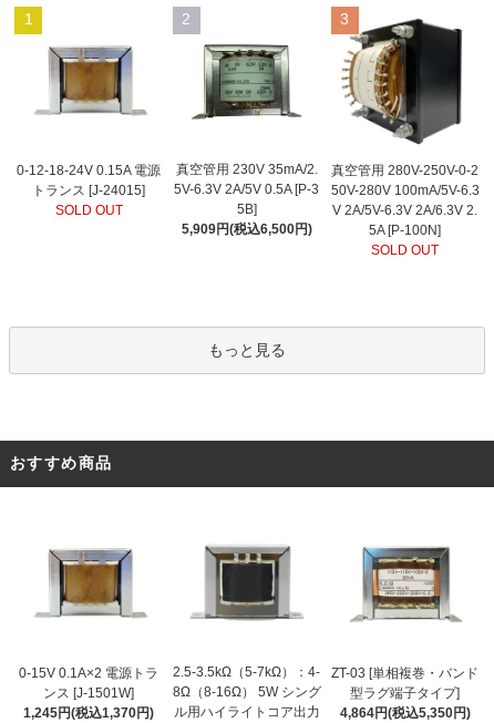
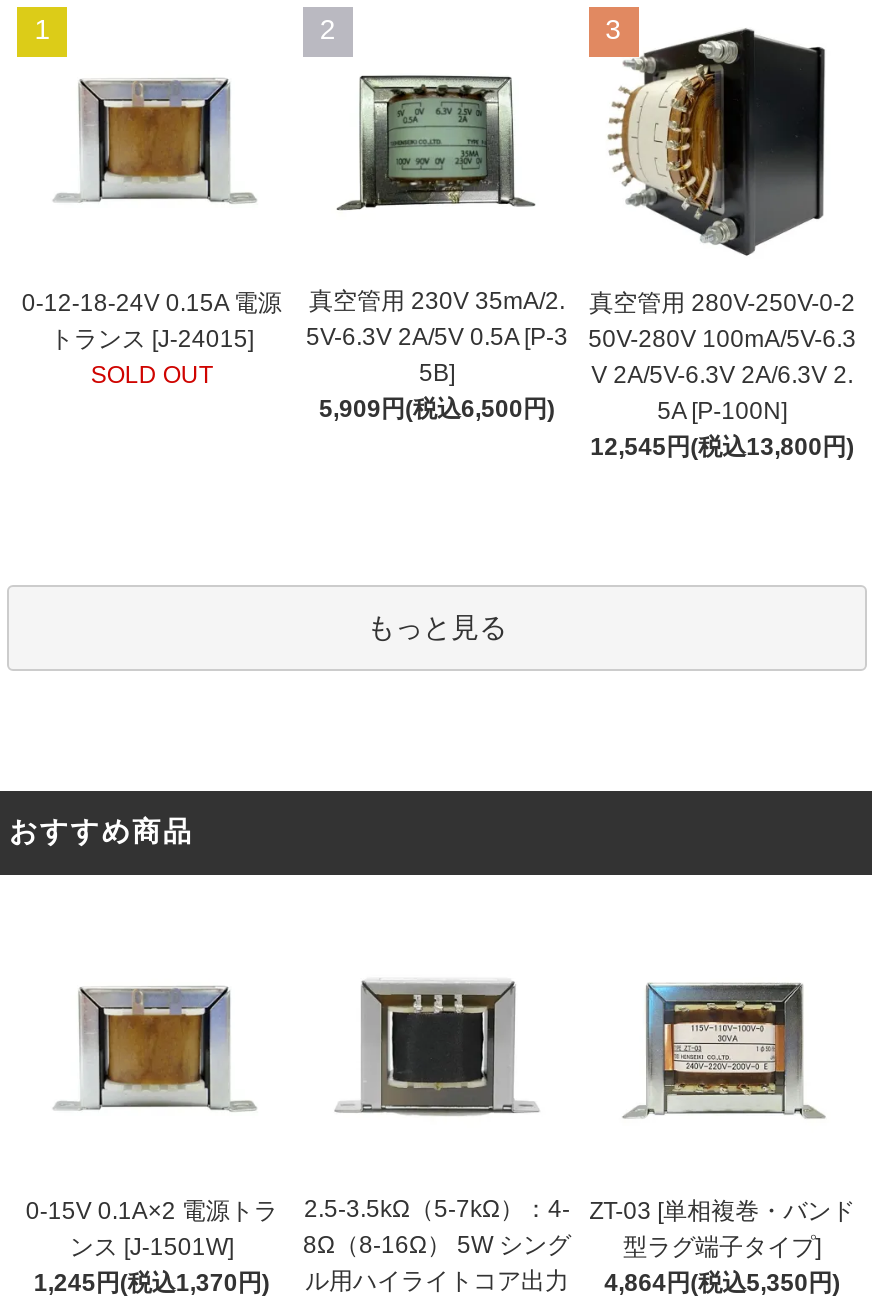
[371,242,439,258] SOLD OUT -> [590,433,854,461] 12,545円(税込13,800円)

